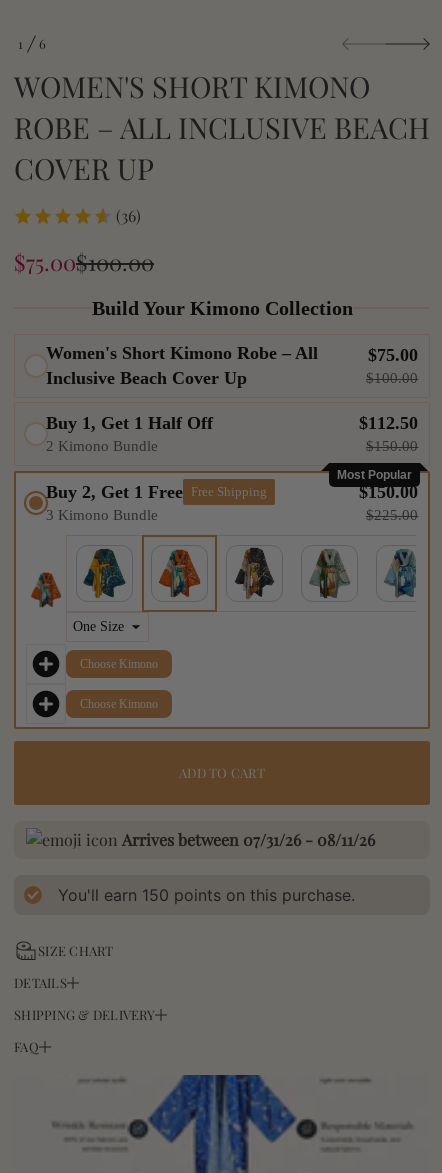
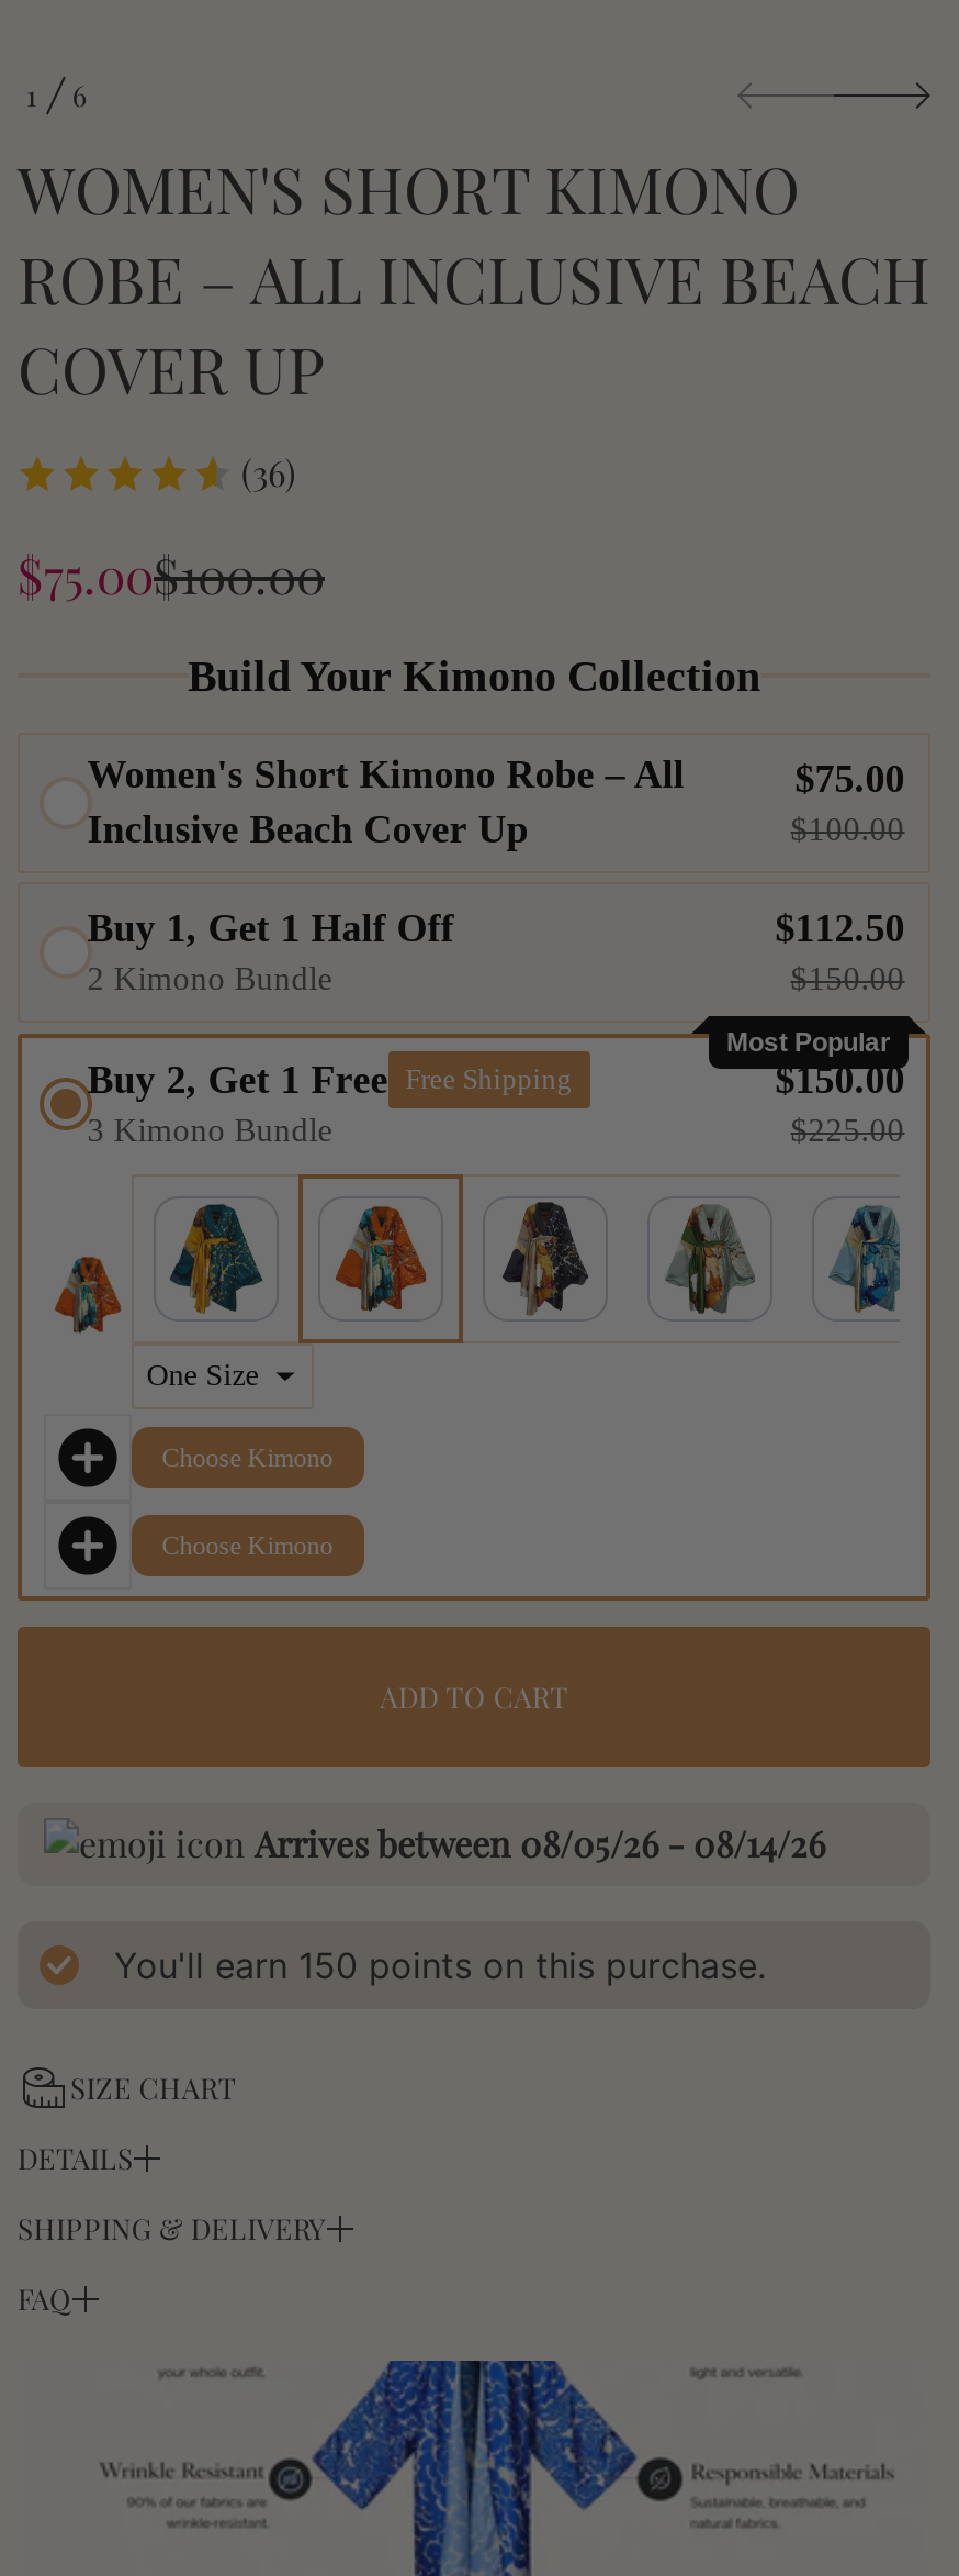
[122,829,375,850] Arrives between 07/31/26 - 08/11/26 -> [255,1820,825,1866] Arrives between 08/05/26 - 08/14/26

